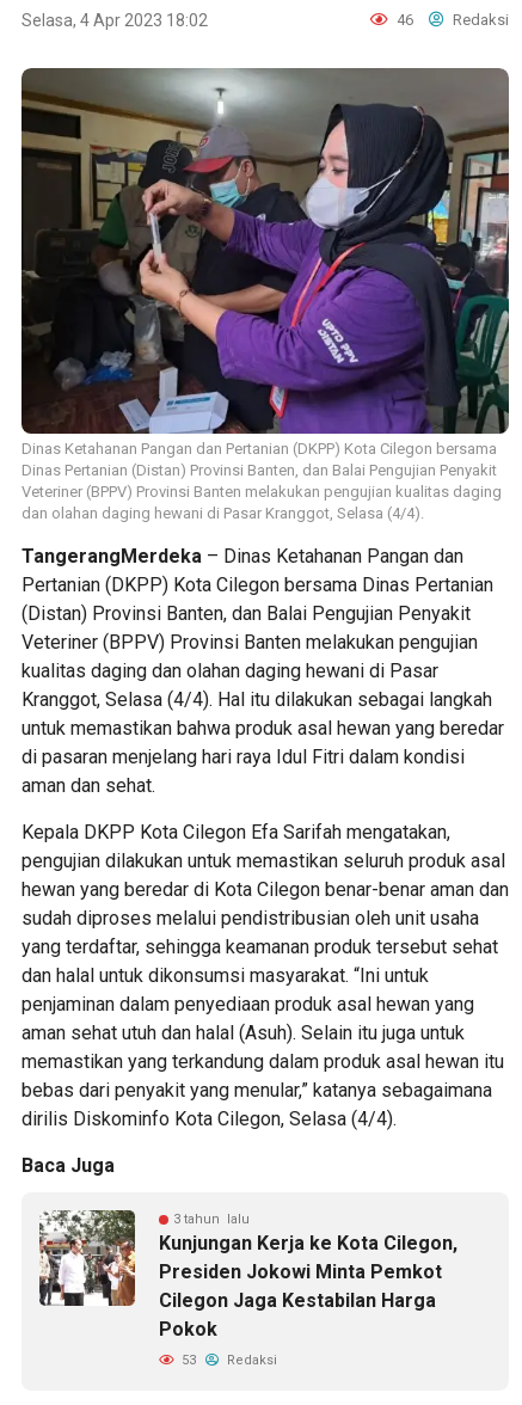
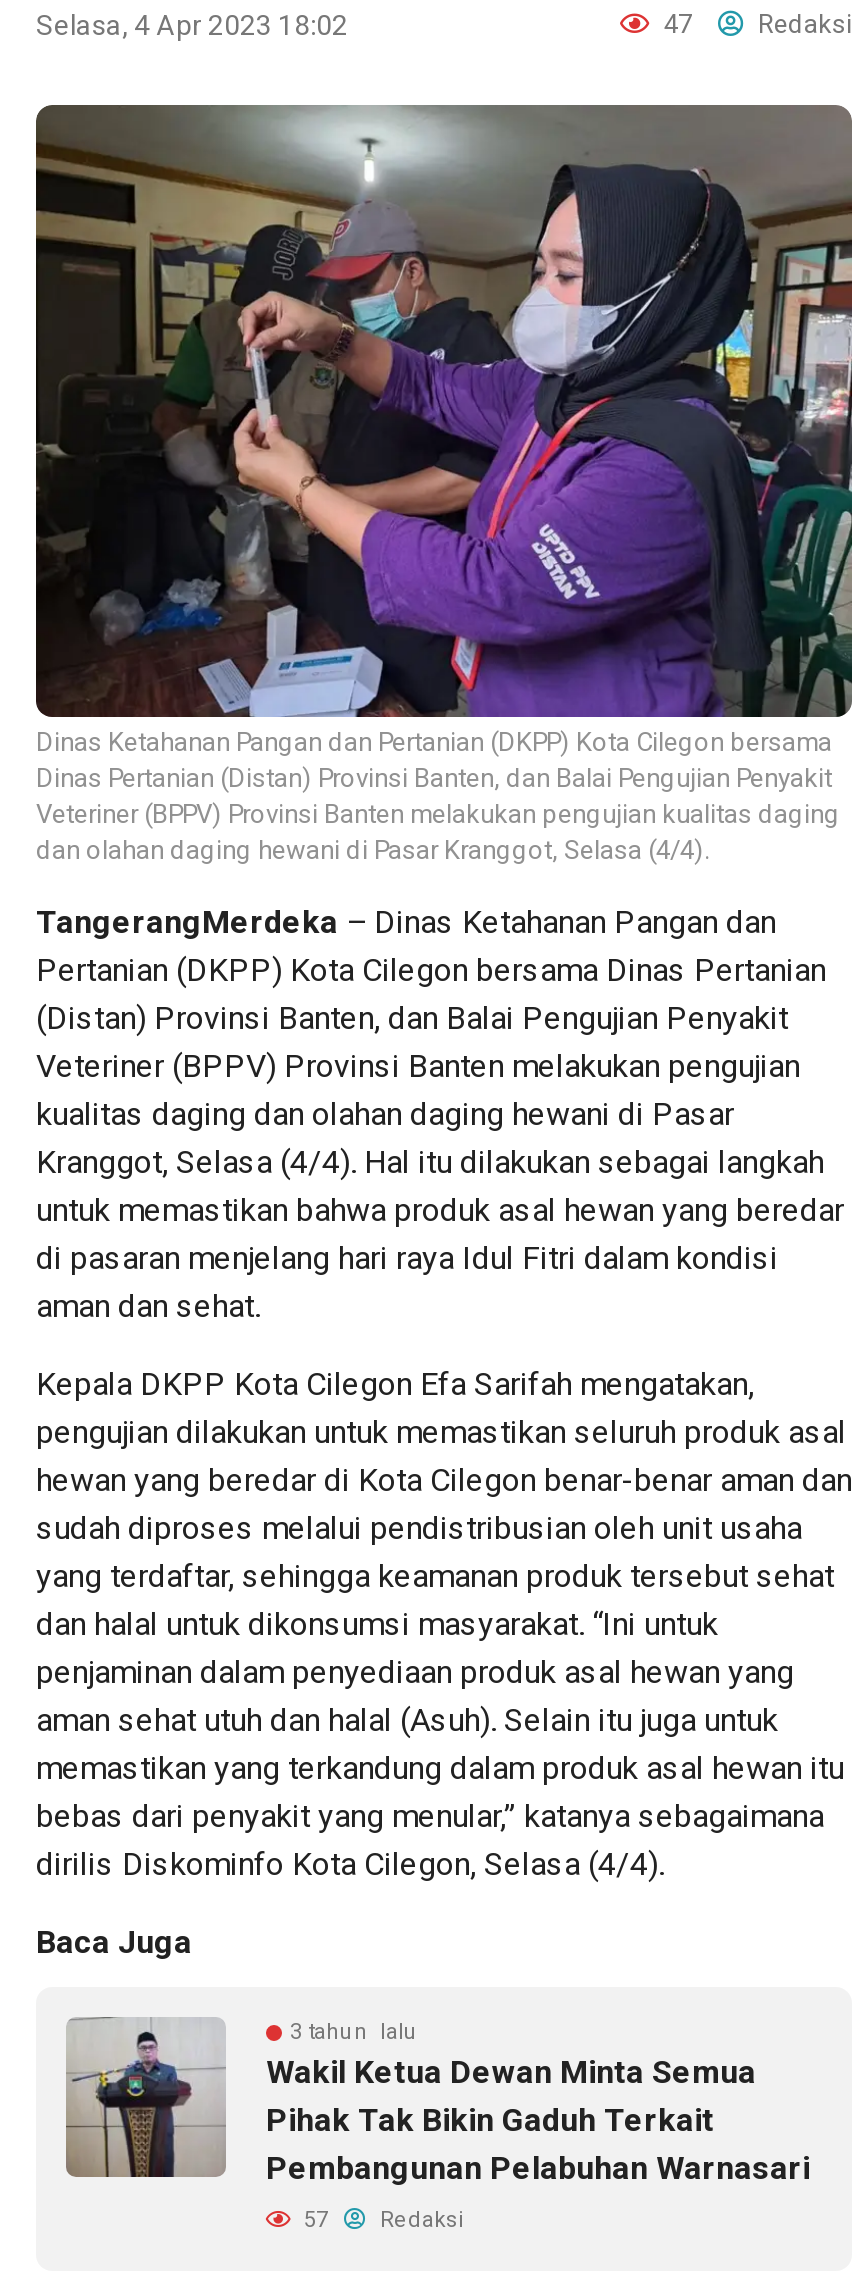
[393,11,509,29] 46 Redaksi -> [658,9,852,39] 47 Redaksi
[39,1209,457,1340] [image] | Kunjungan Kerja ke Kota Cilegon, | Presiden Jokowi Minta Pemkot | Cilegon Jaga Kestabilan Harga | Pokok -> [66,2017,810,2187] [image] | Wakil Ketua Dewan Minta Semua | Pihak Tak Bikin Gaduh Terkait | Pembangunan Pelabuhan Warnasari
[178,1352,277,1368] 53 Redaksi -> [298,2207,464,2233] 57 Redaksi

